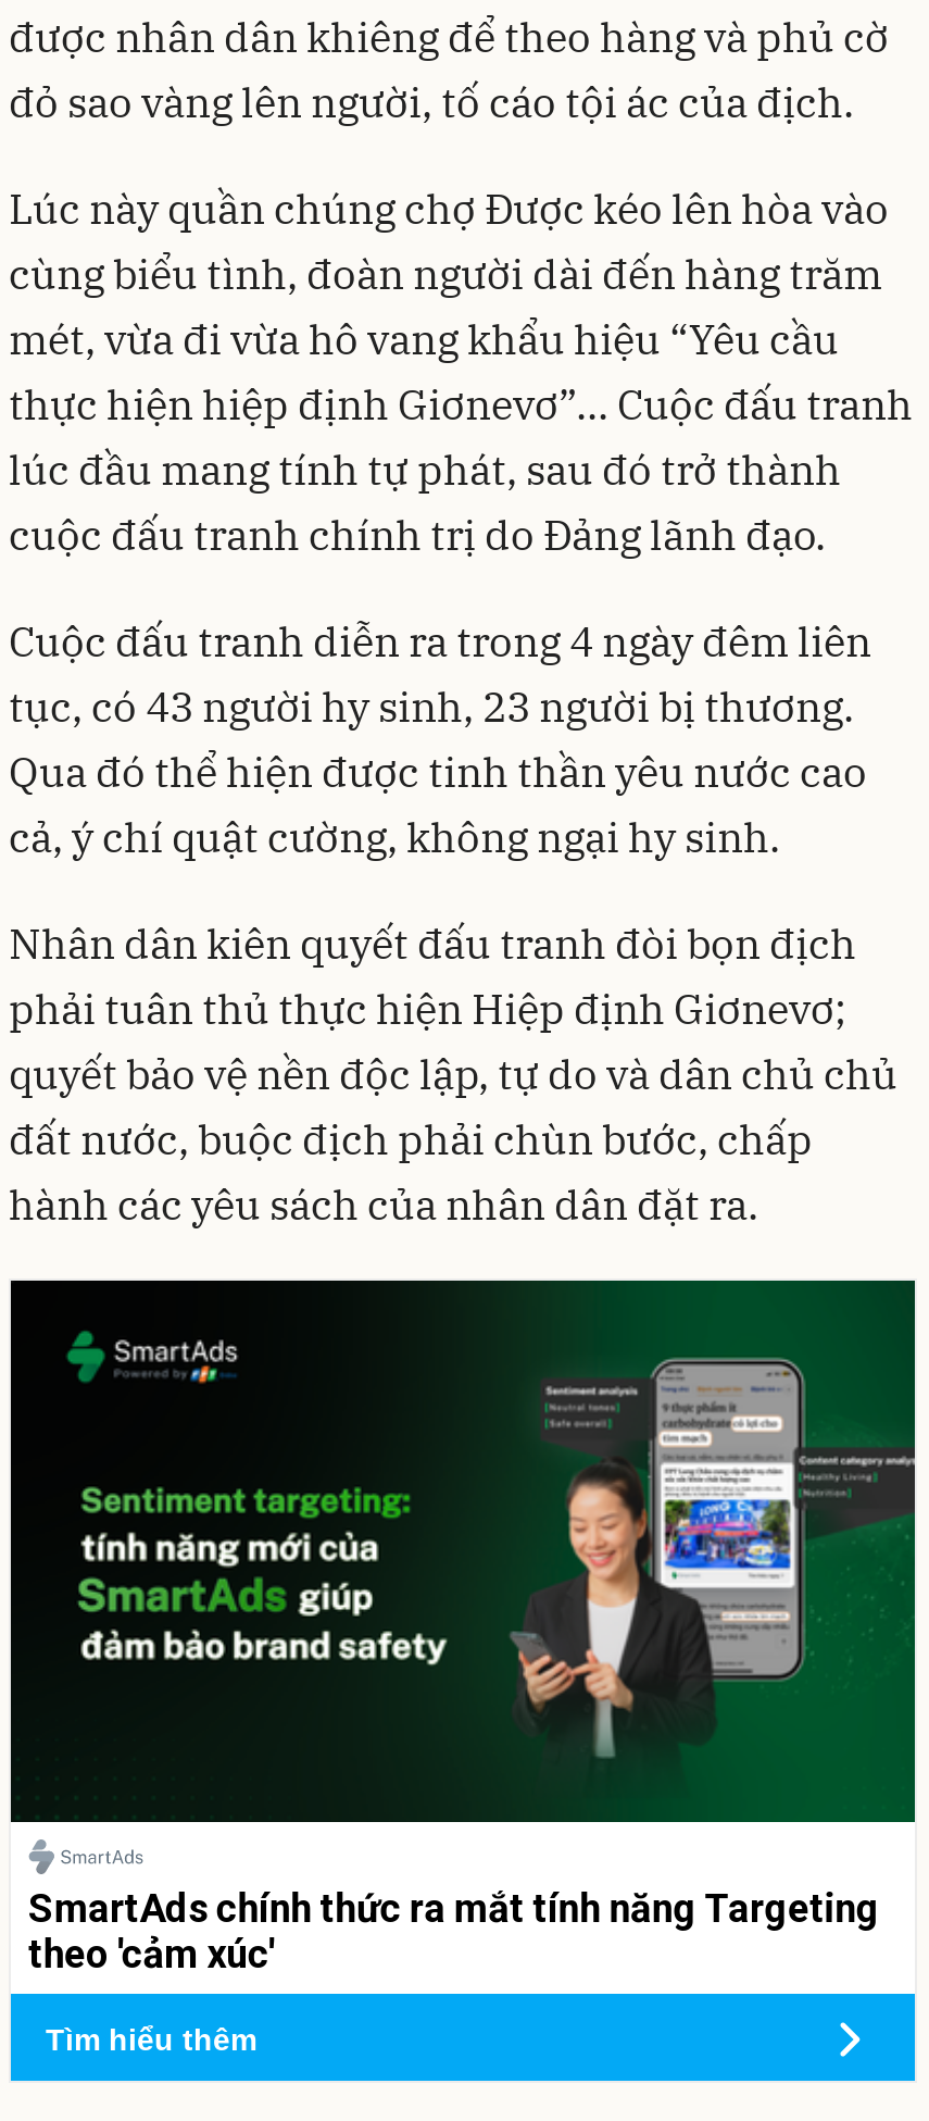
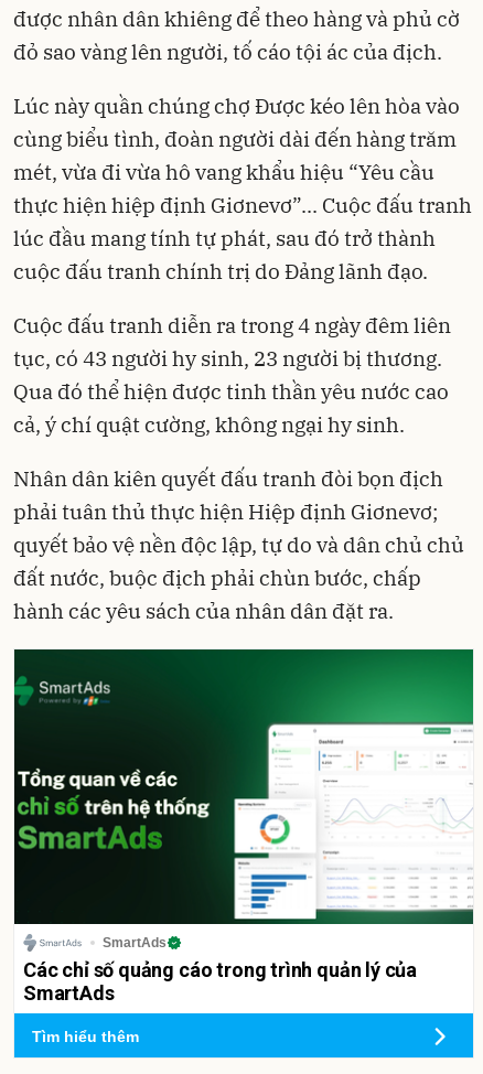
[9,1281,917,1977] [image] | SmartAds chính thức ra mắt tính năng Targeting | theo 'cảm xúc' -> [13,649,473,1005] [image] | SmartAds | Các chỉ số quảng cáo trong trình quản lý của | SmartAds

